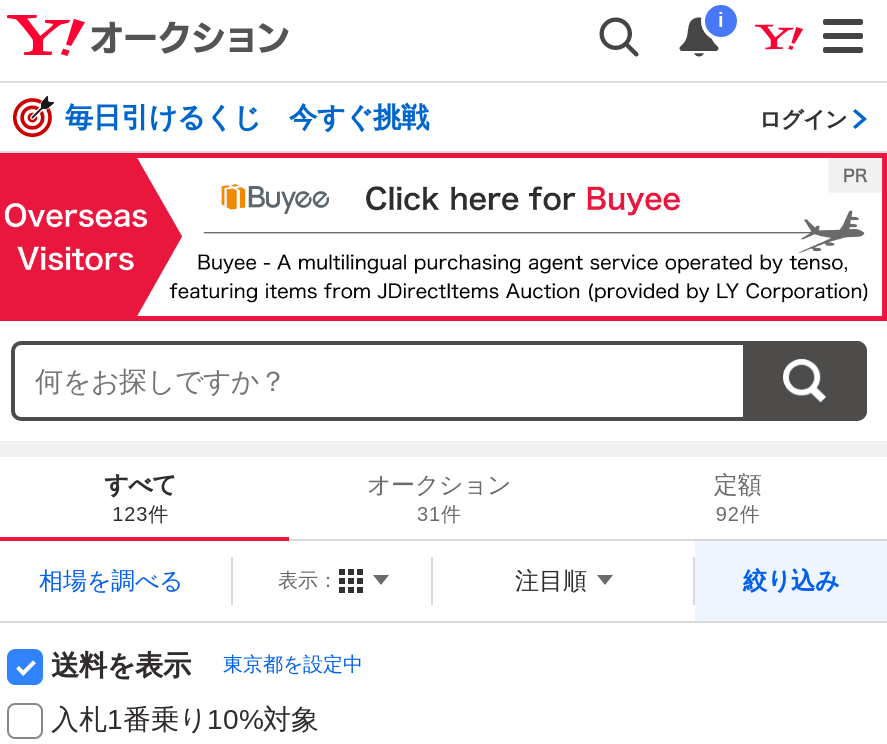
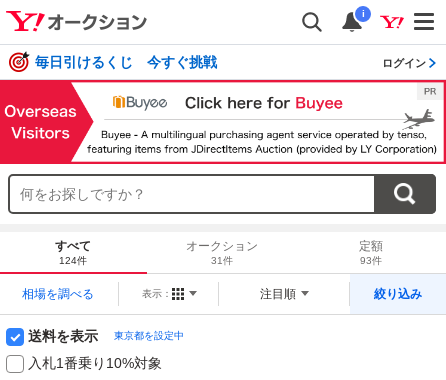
[112,502,168,524] 123件 -> [59,255,87,266] 124件
[716,502,760,524] 92件 -> [360,255,382,266] 93件

